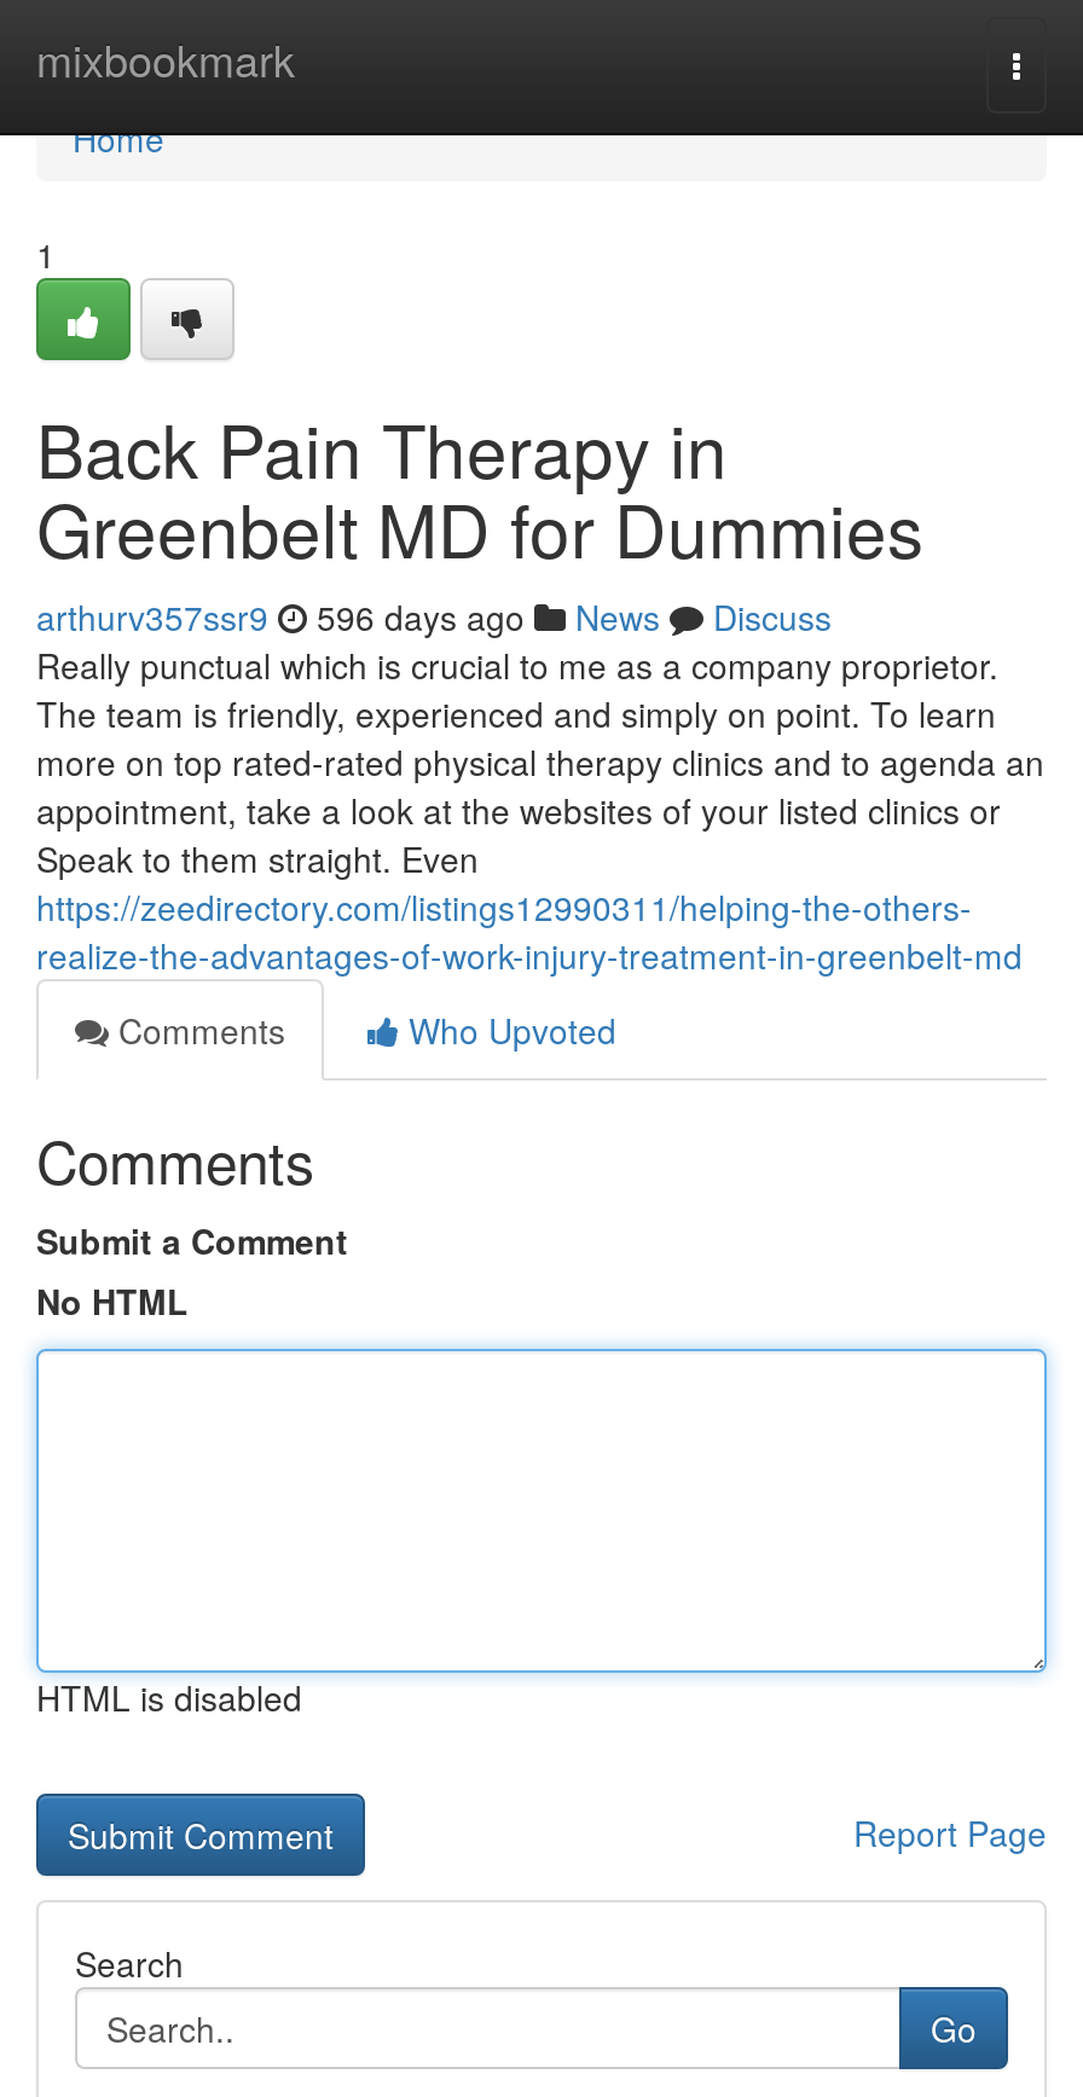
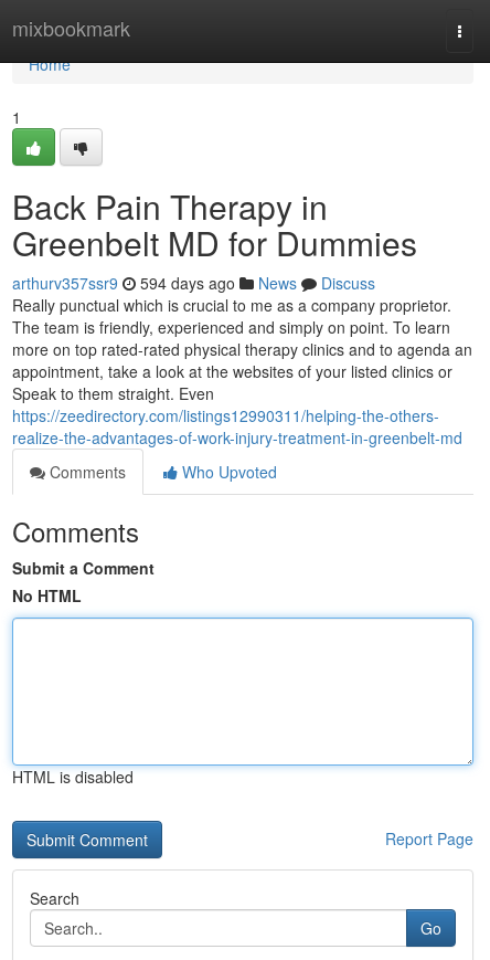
[36,592,832,641] arthurv357ssr9 596 days ago News Discuss -> [12,272,375,294] arthurv357ssr9 594 days ago News Discuss

